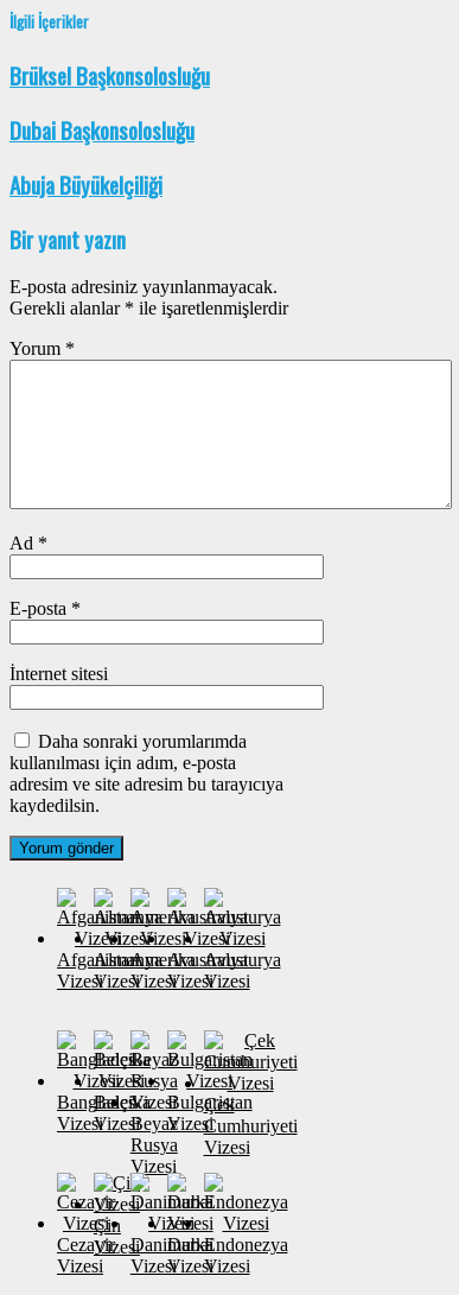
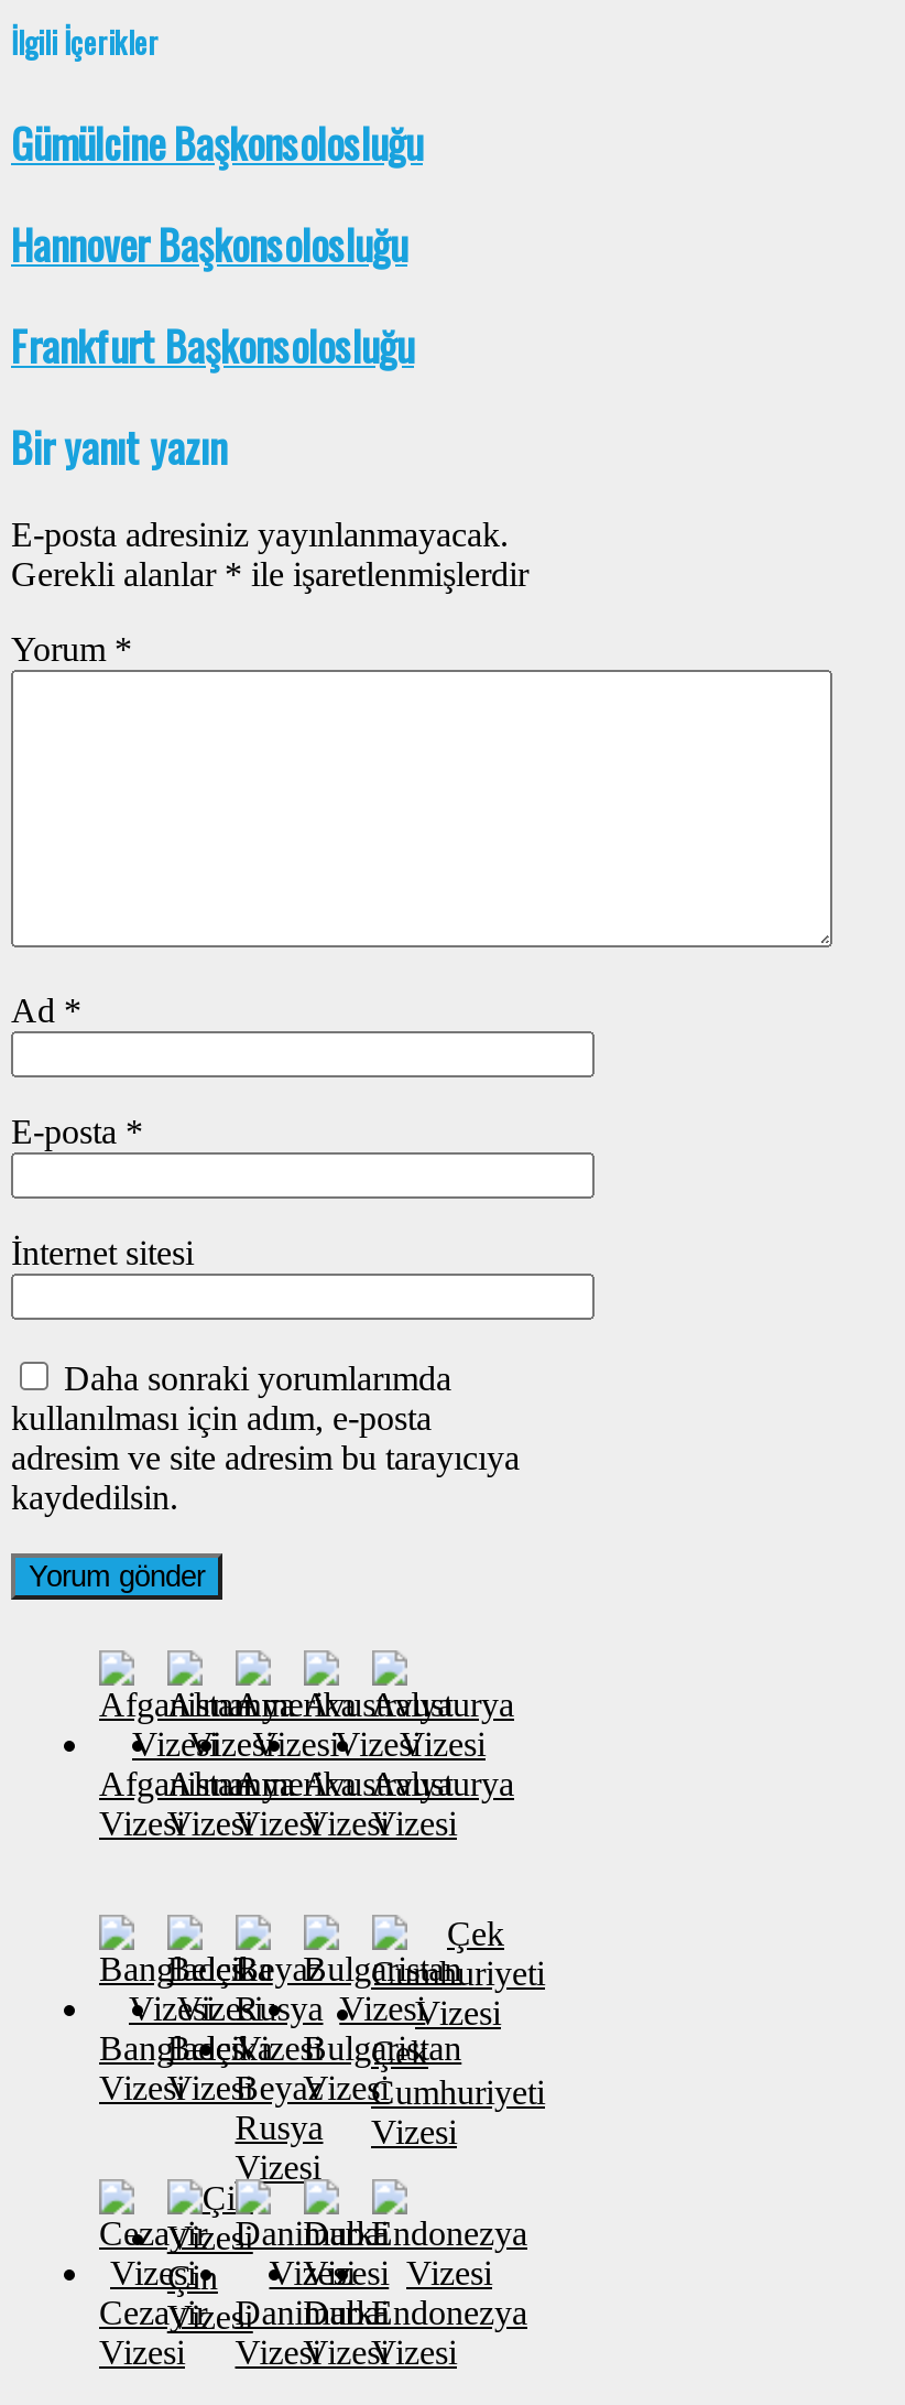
[9,60,210,92] Brüksel Başkonsolosluğu -> [11,113,423,173] Gümülcine Başkonsolosluğu
[9,114,195,146] Dubai Başkonsolosluğu -> [11,214,407,274] Hannover Başkonsolosluğu
[9,168,162,200] Abuja Büyükelçiliği -> [11,315,414,374] Frankfurt Başkonsolosluğu

